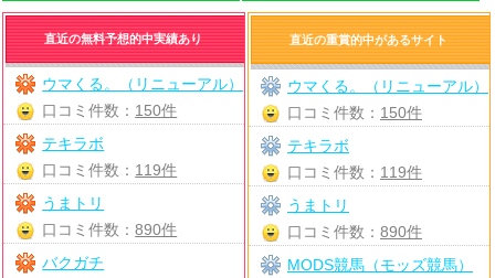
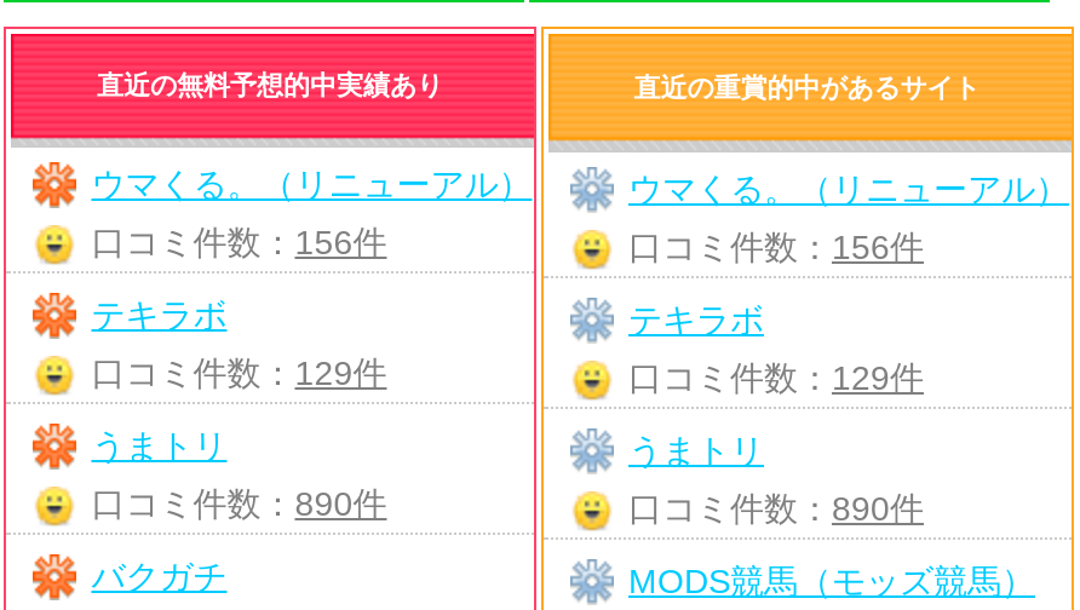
[42,101,177,119] 口コミ件数：150件 -> [91,223,387,261] 口コミ件数：156件
[287,104,422,121] 口コミ件数：150件 -> [628,228,924,266] 口コミ件数：156件
[42,161,177,179] 口コミ件数：119件 -> [91,353,387,392] 口コミ件数：129件
[287,163,422,181] 口コミ件数：119件 -> [628,358,924,397] 口コミ件数：129件

